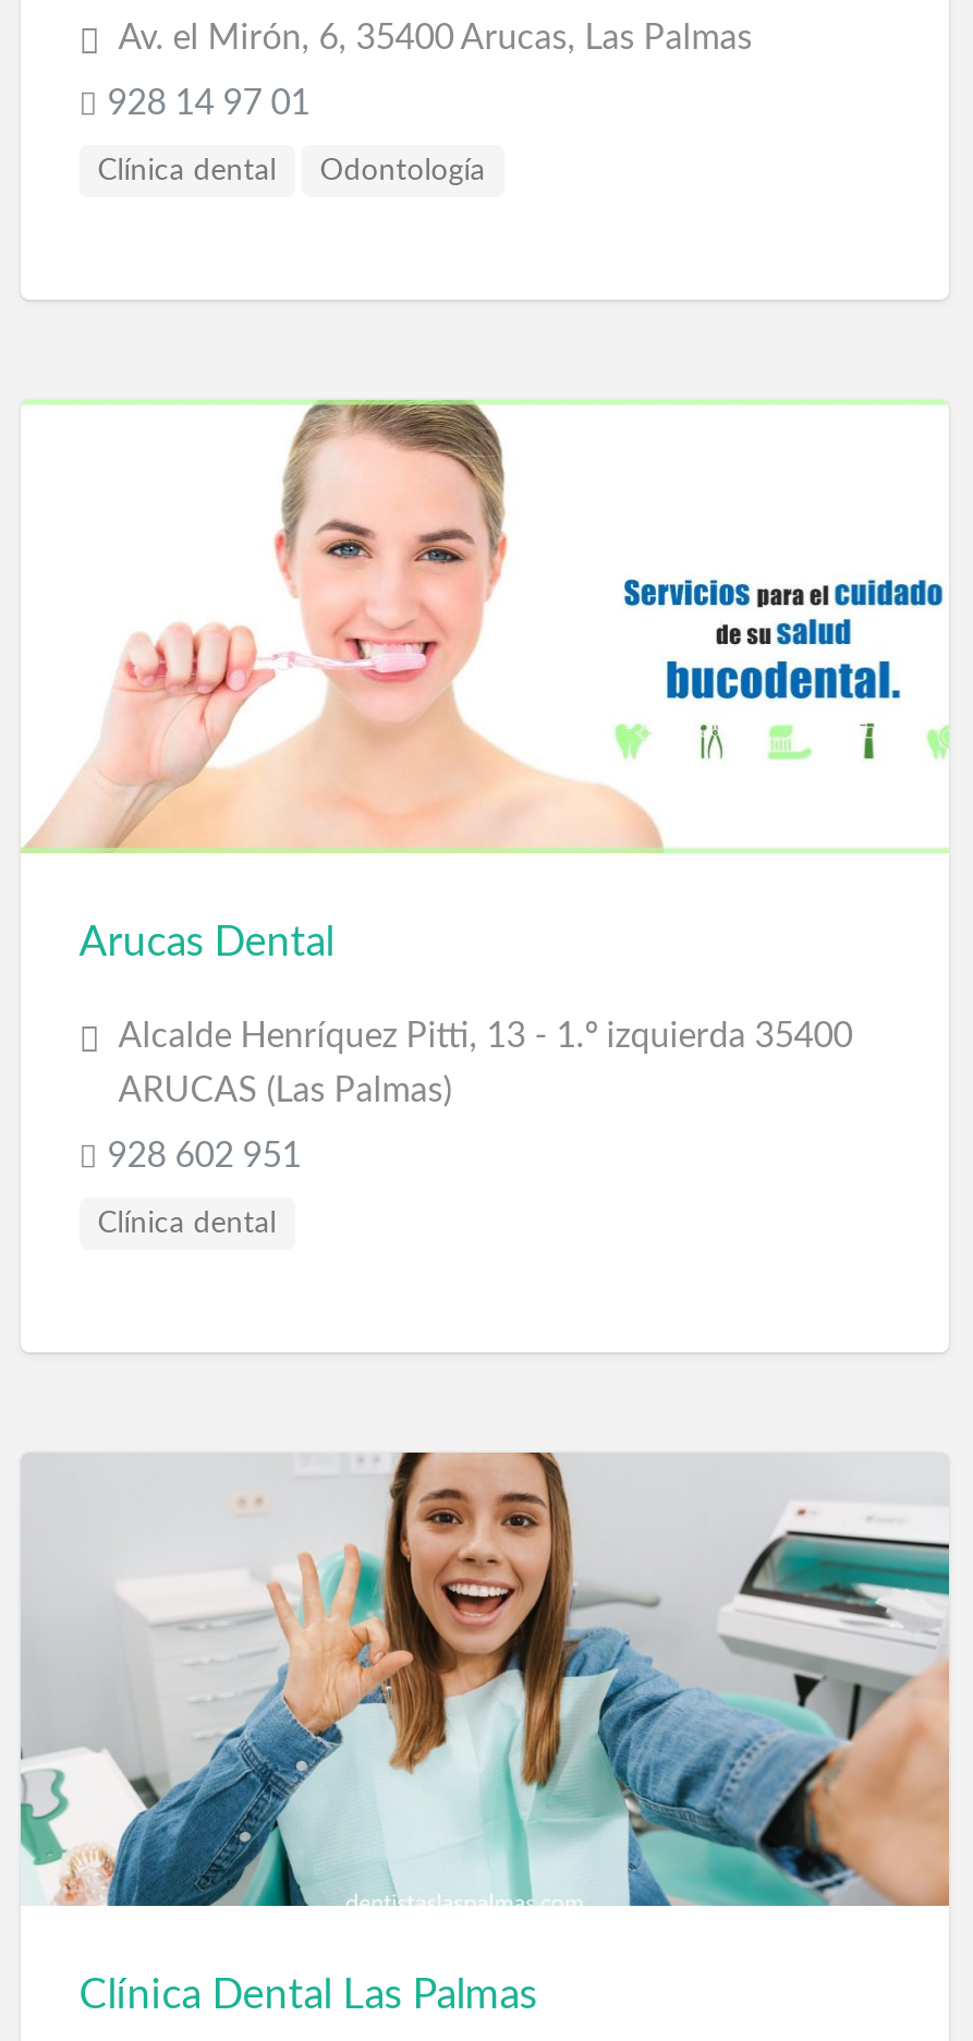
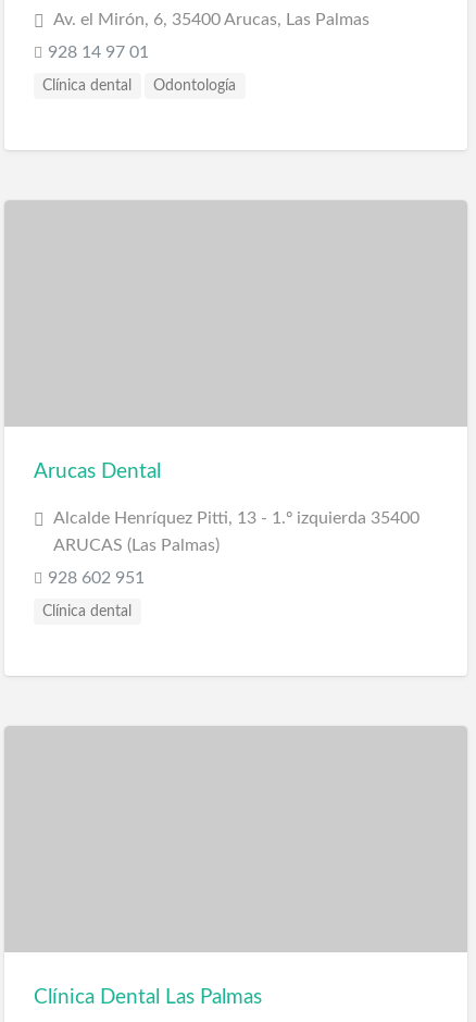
[23,400,949,853] [image] -> none
[21,1450,951,1908] [image] -> none

